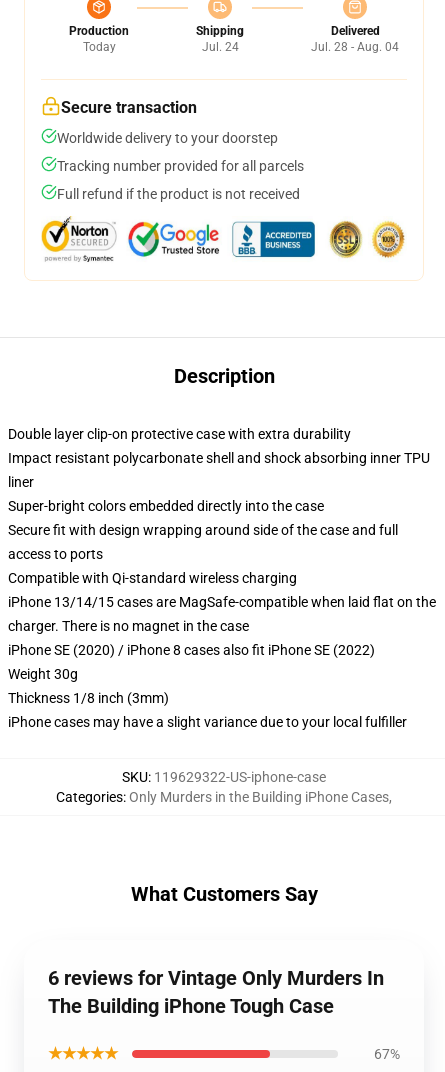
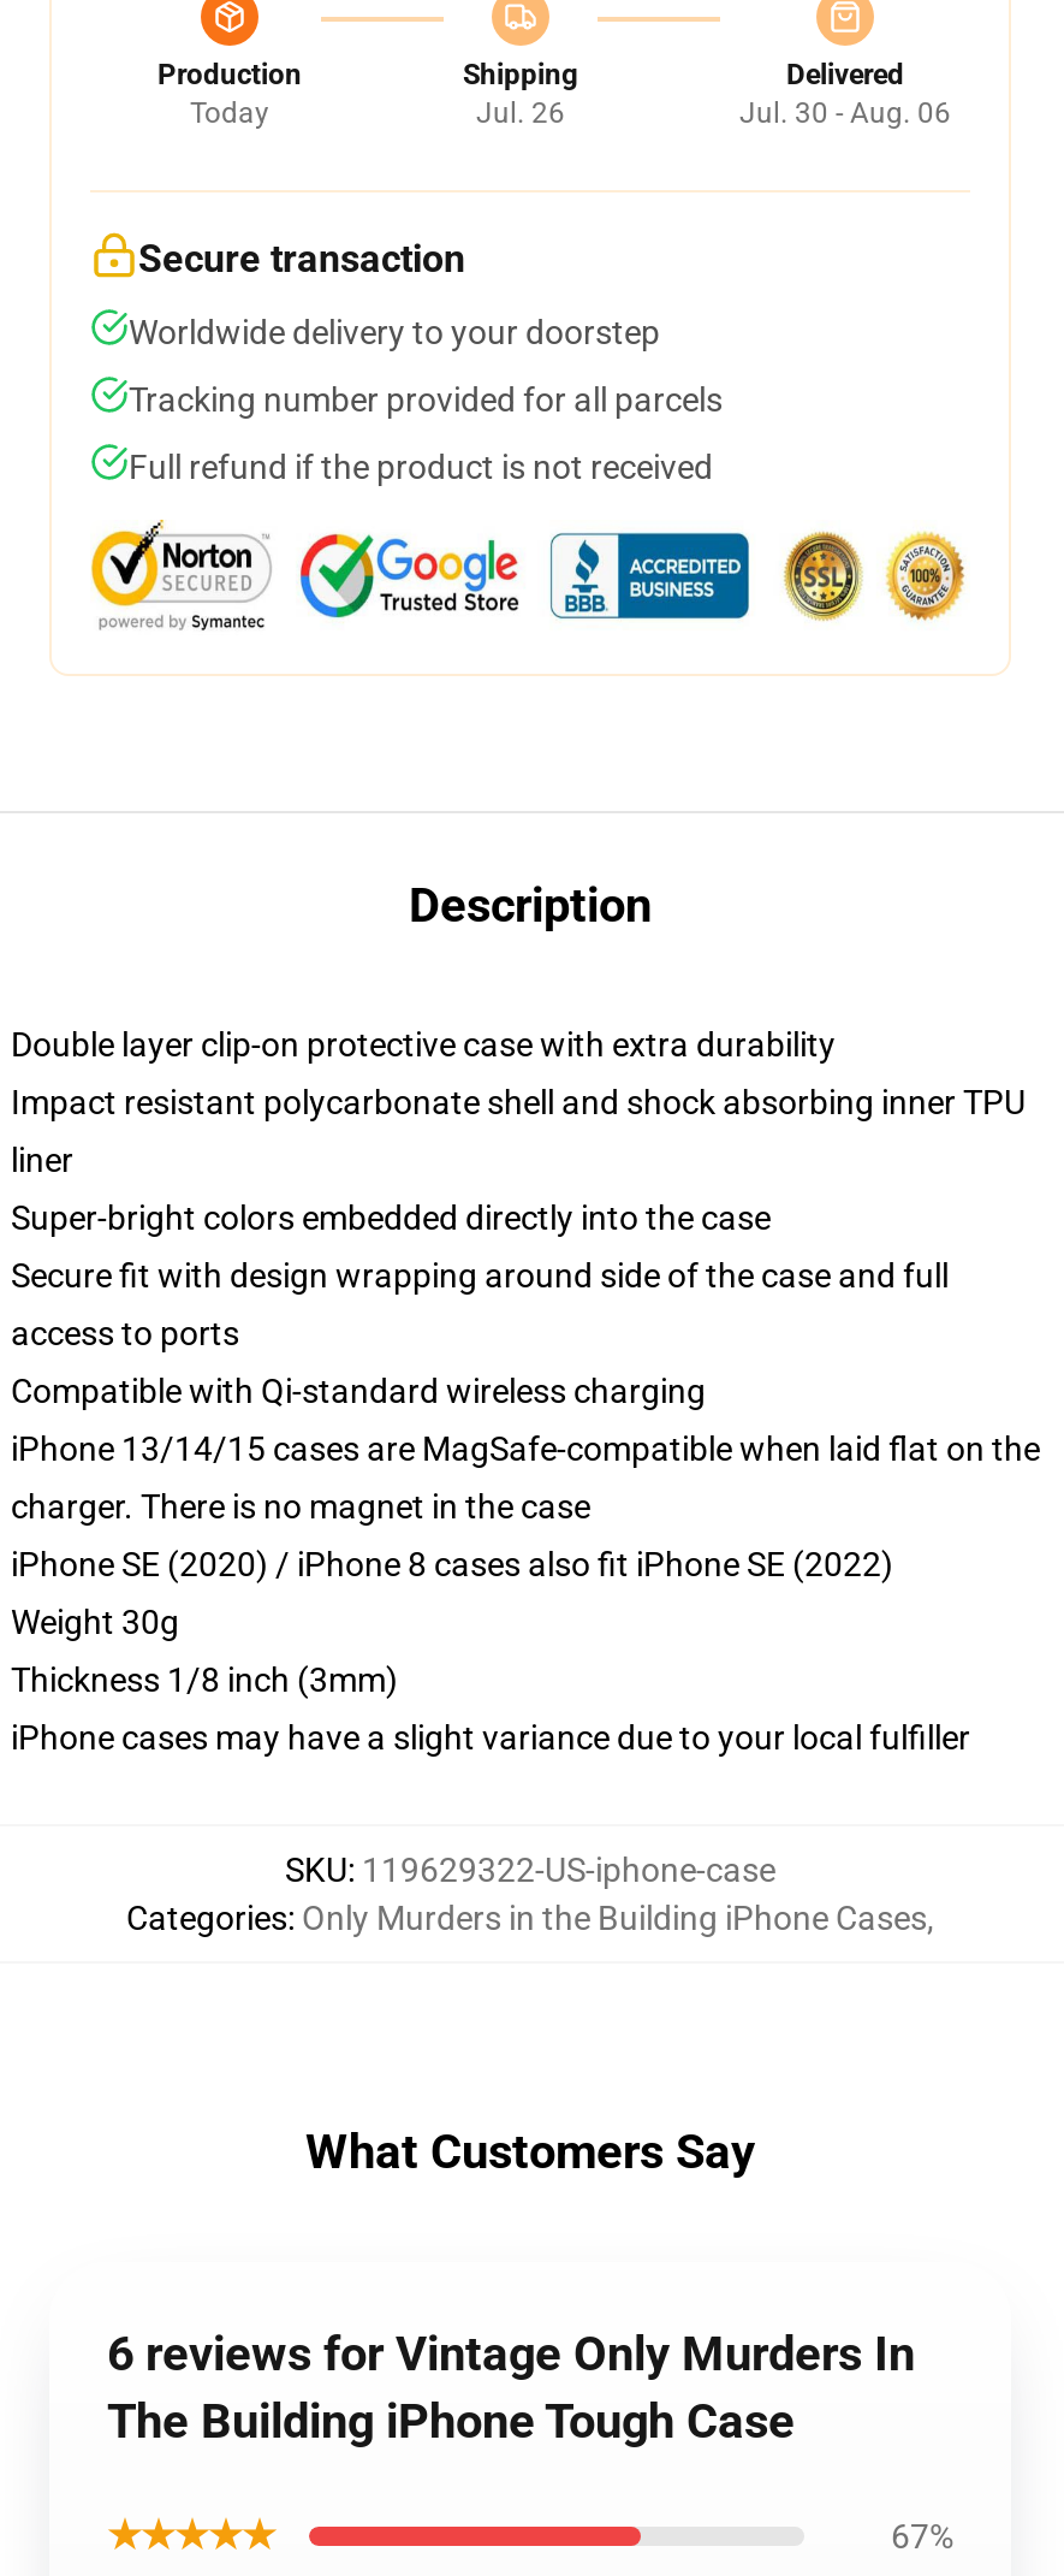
[201,40,238,54] Jul. 24 -> [476,96,565,130] Jul. 26
[311,40,399,54] Jul. 28 - Aug. 04 -> [739,96,951,130] Jul. 30 - Aug. 06

